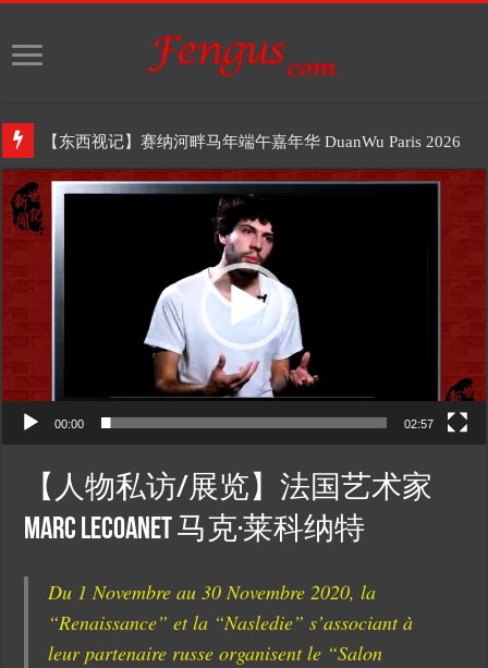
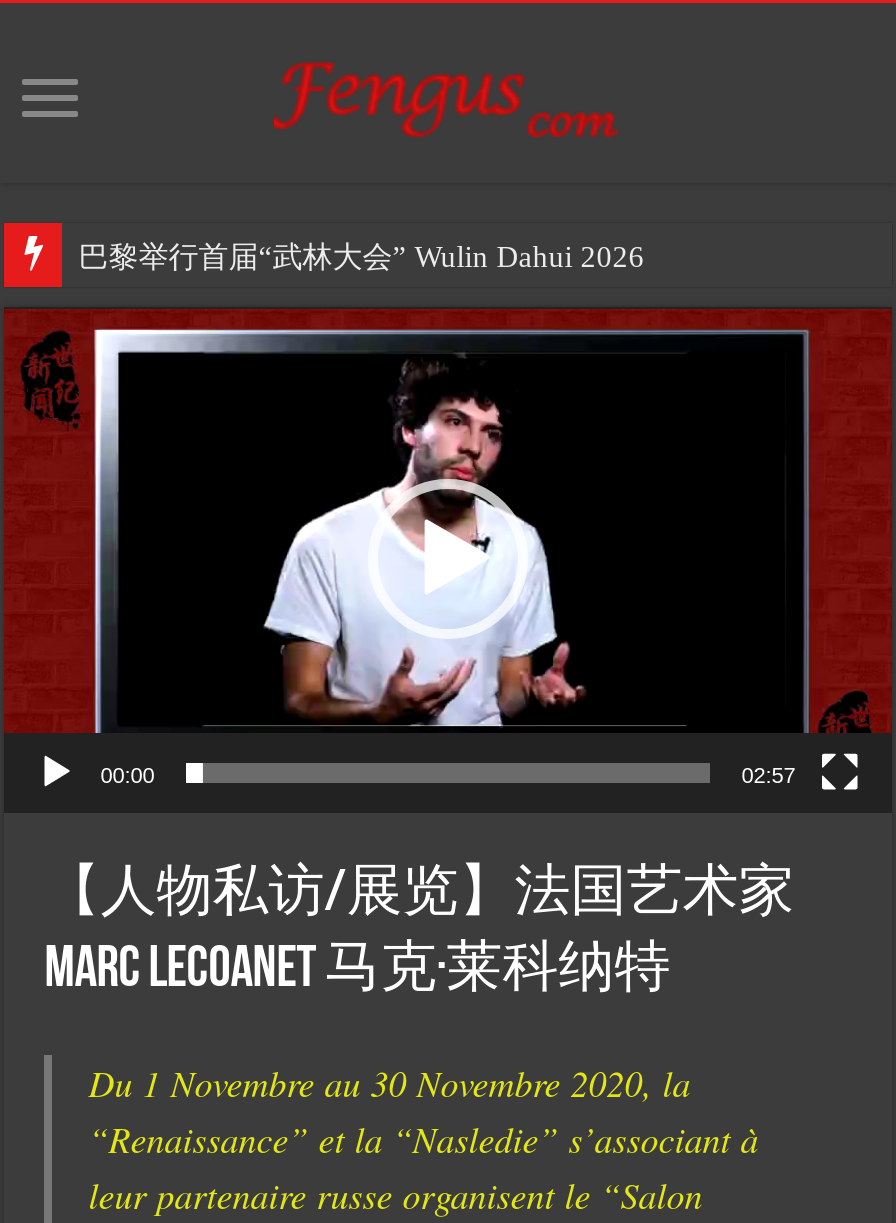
[43,133,461,150] 【东西视记】赛纳河畔马年端午嘉年华 DuanWu Paris 2026 -> [78,240,644,272] 巴黎举行首届“武林大会” Wulin Dahui 2026

